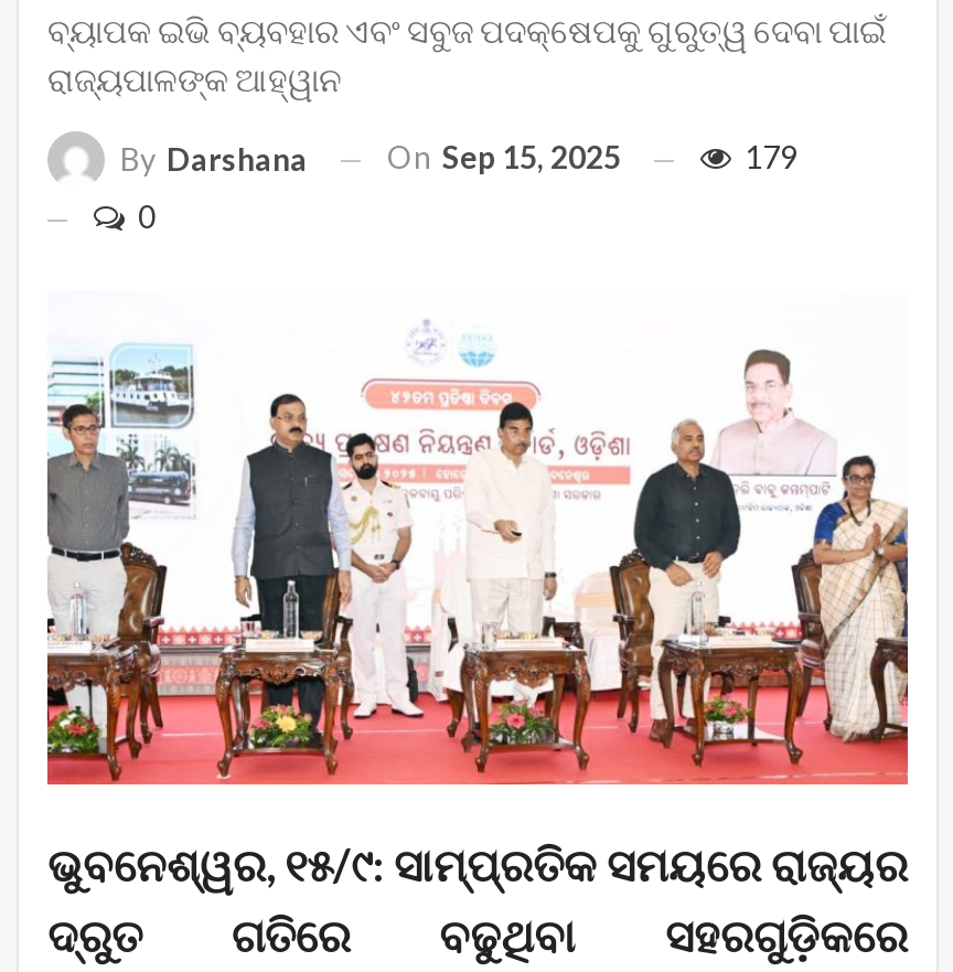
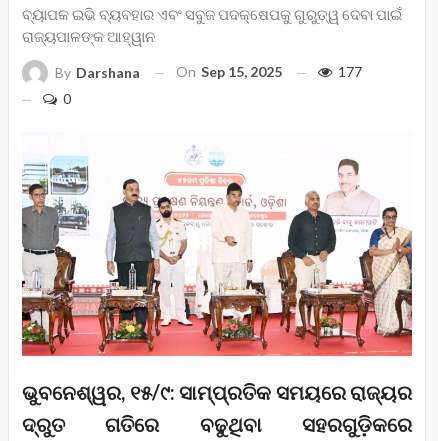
[738,138,797,175] 179 -> [335,63,362,80] 177

